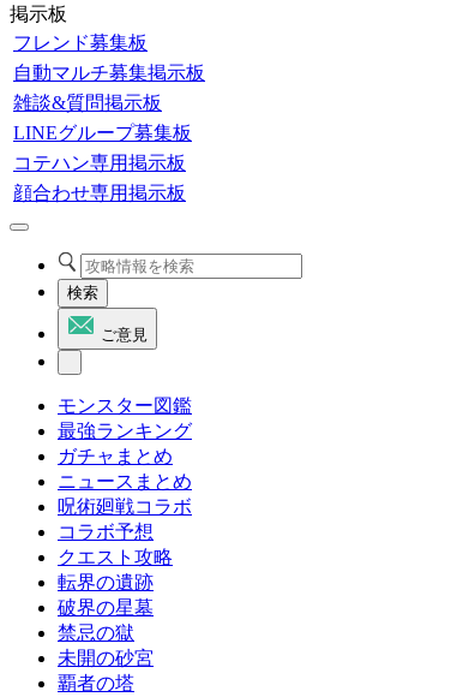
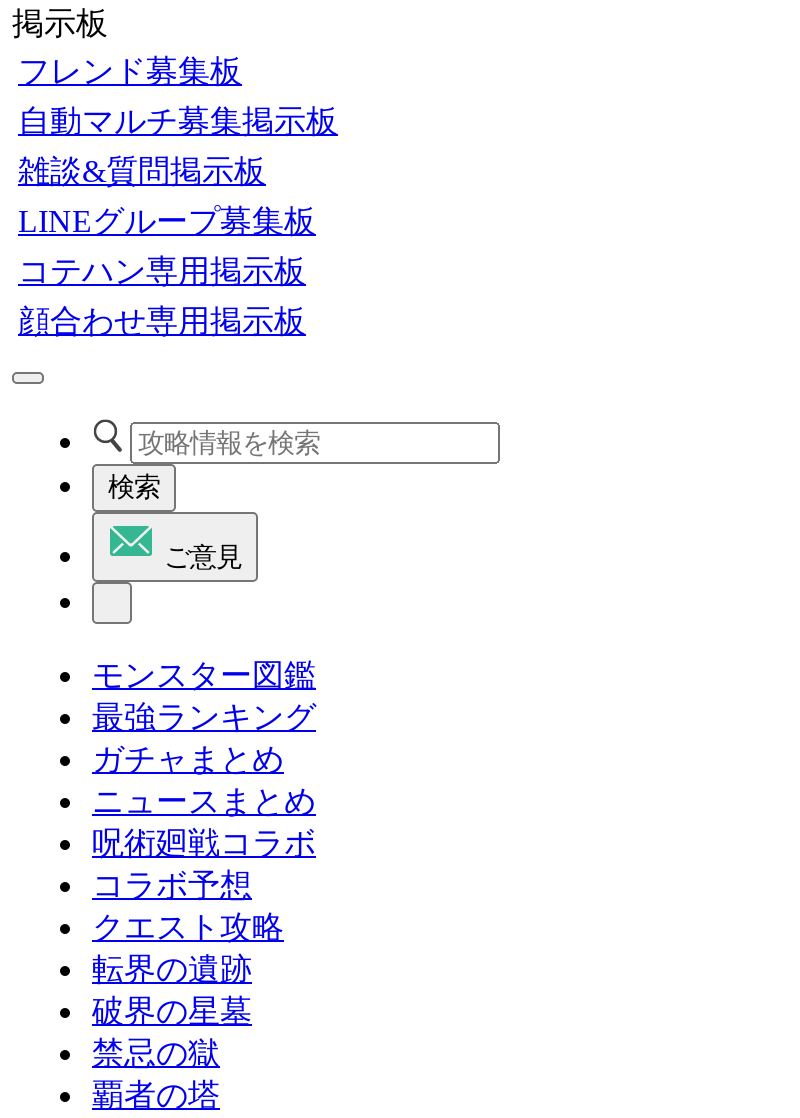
[58,648,154,668] 未開の砂宮 -> none

